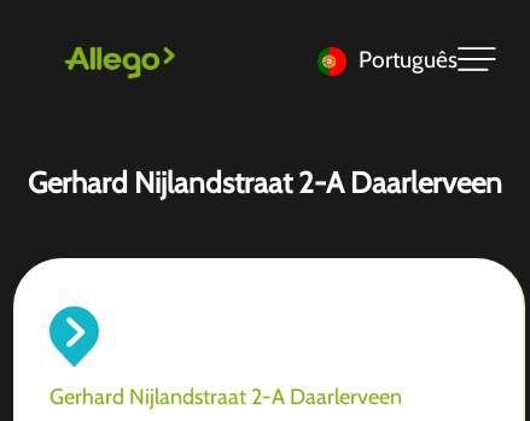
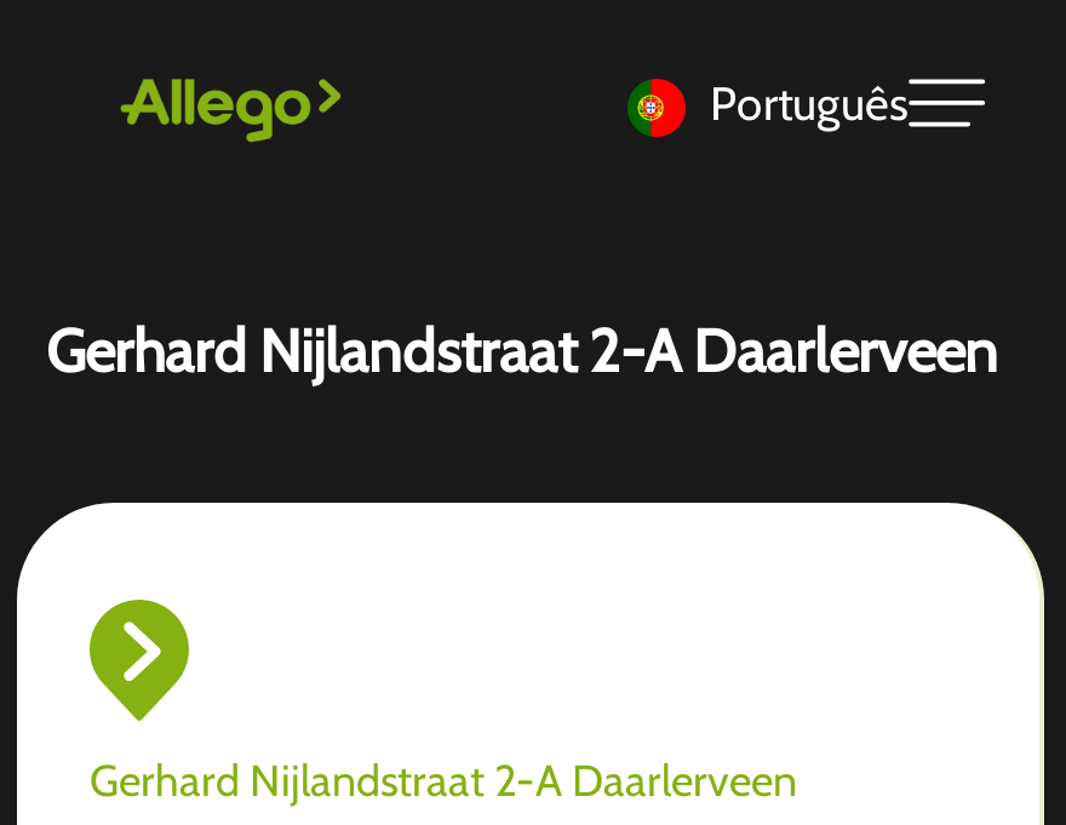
[48,305,100,368] [image] -> [87,597,191,723] [image]

